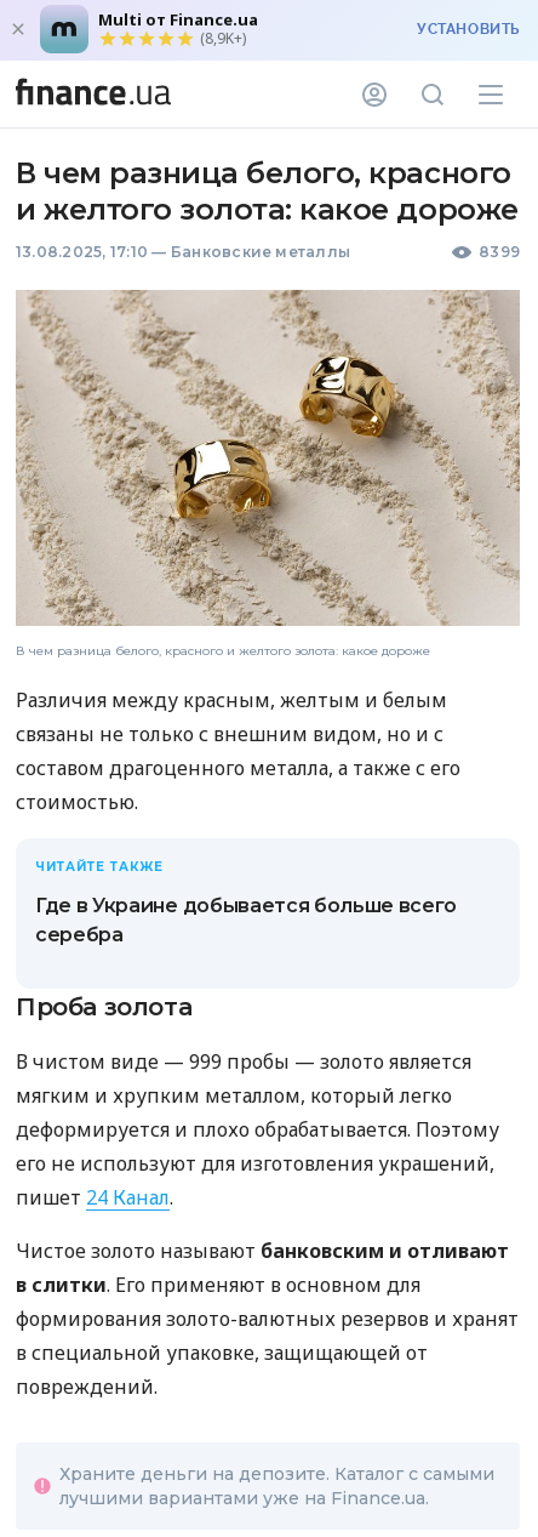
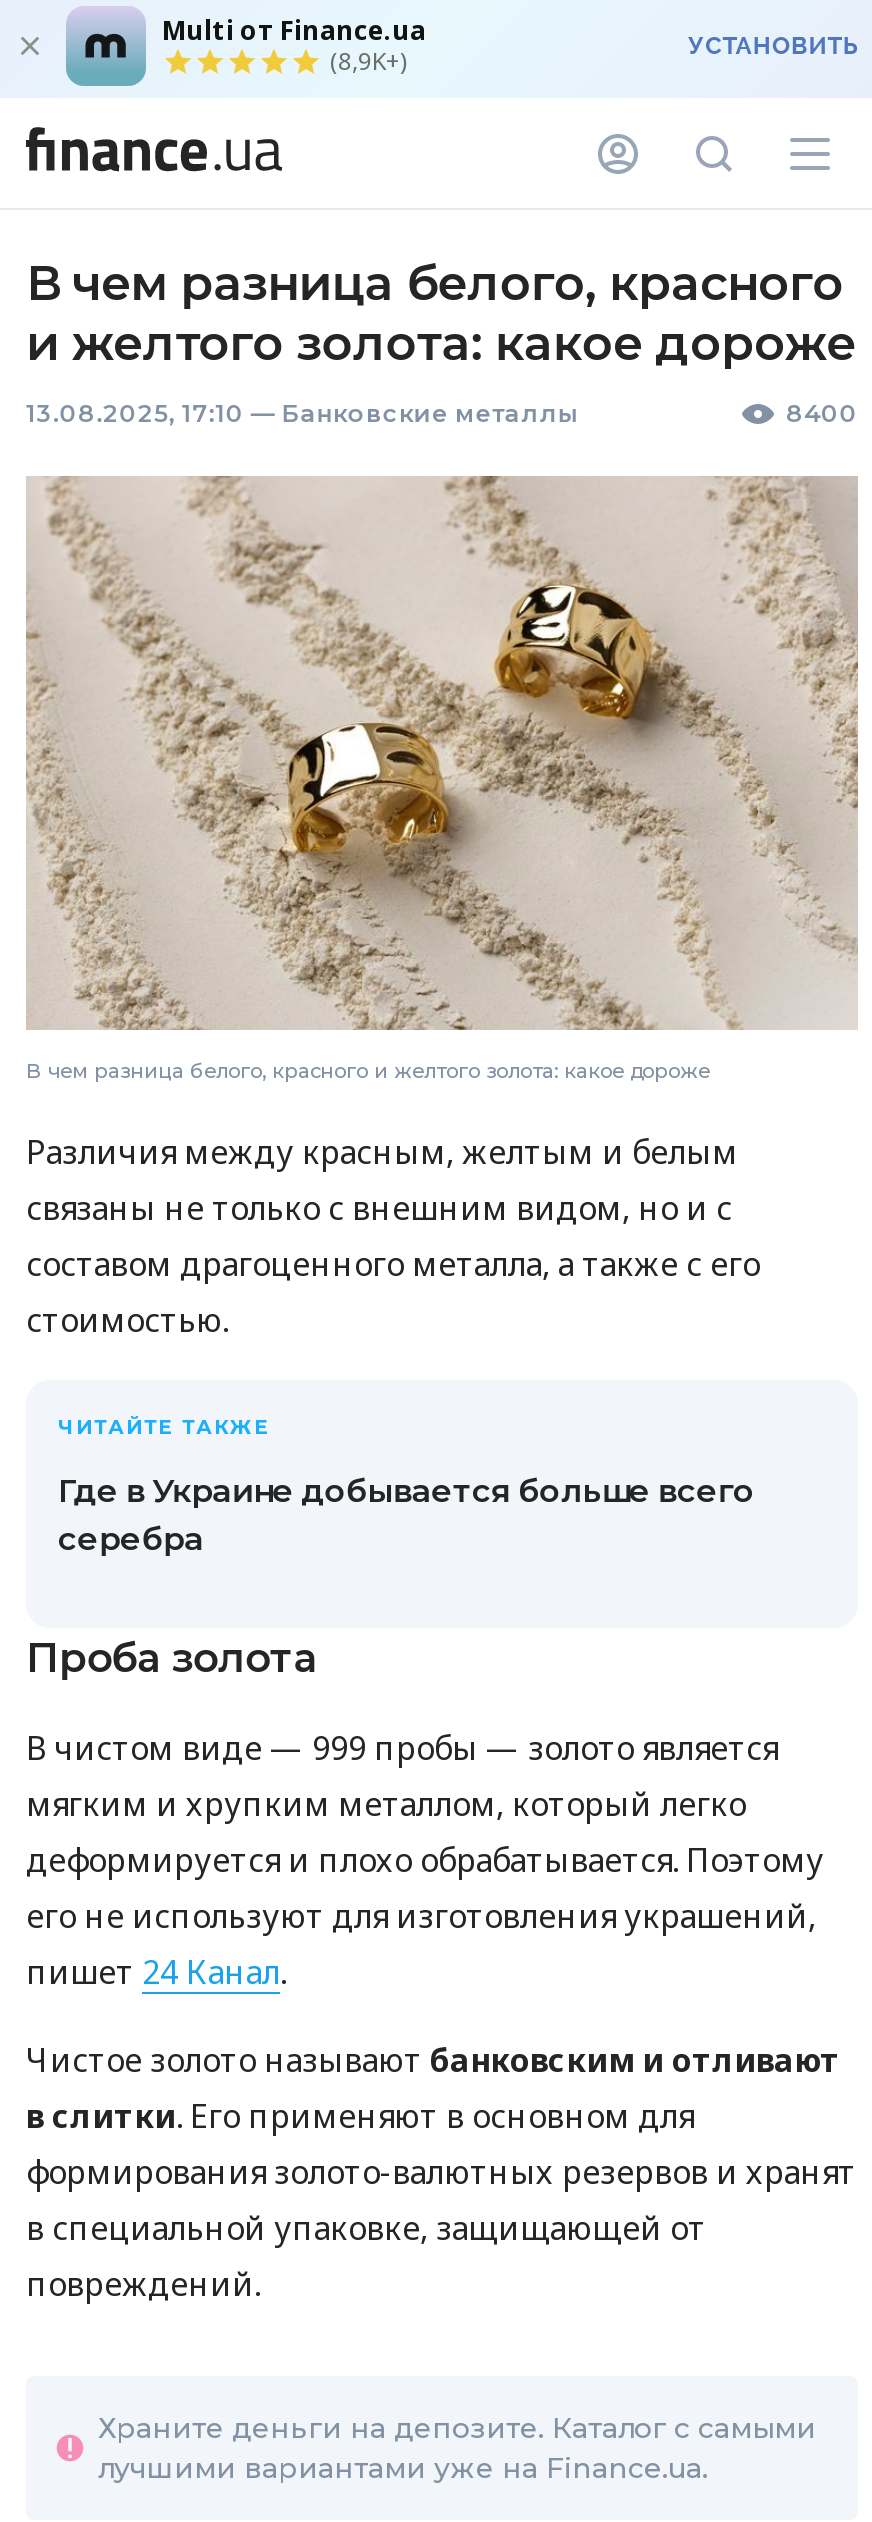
[479,243,520,261] 8399 -> [786,398,858,428] 8400

